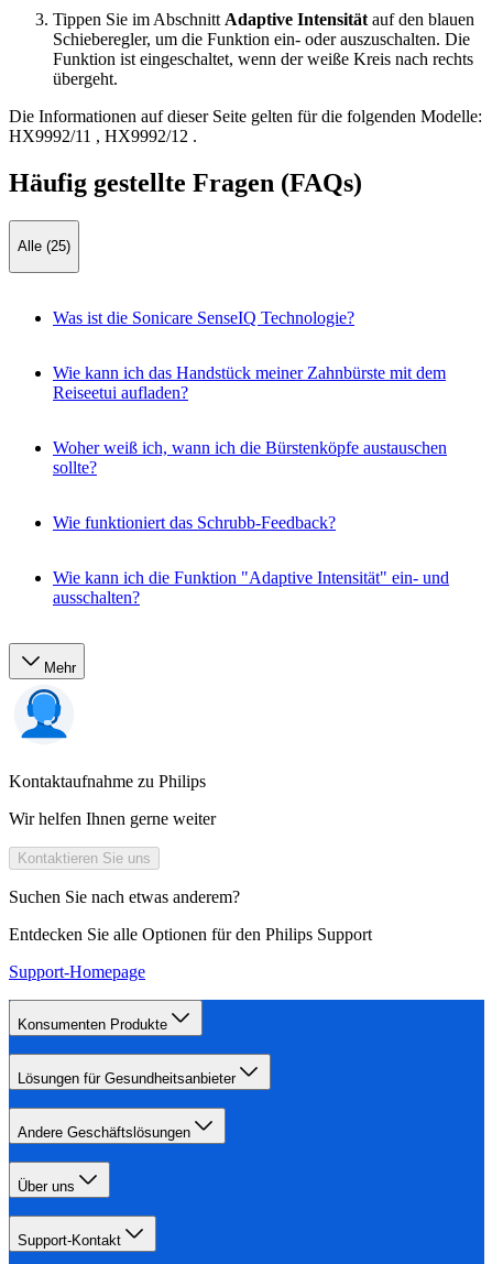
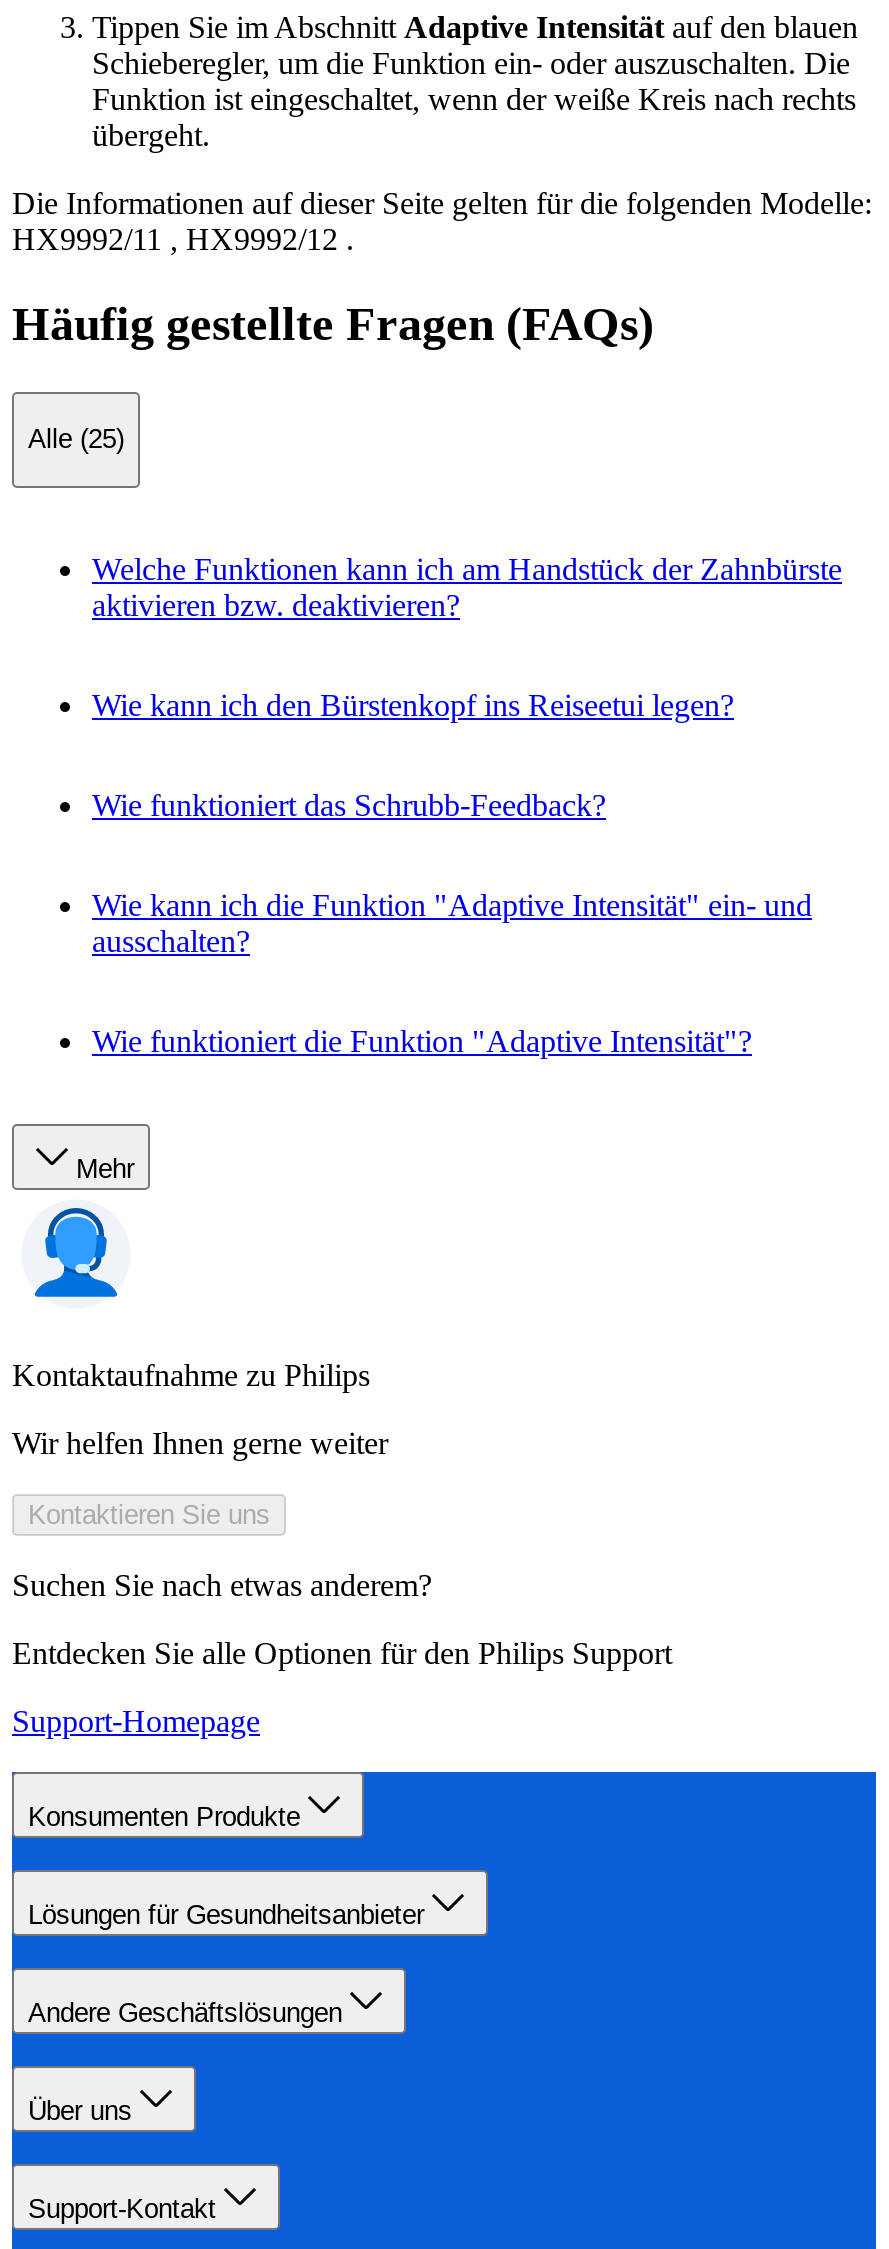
[53,308,447,476] Was ist die Sonicare SenseIQ Technologie? | Wie kann ich das Handstück meiner Zahnbürste mit dem | Reiseetui aufladen? | Woher weiß ich, wann ich die Bürstenköpfe austauschen | sollte? -> [92,551,842,721] Welche Funktionen kann ich am Handstück der Zahnbürste | aktivieren bzw. deaktivieren? | Wie kann ich den Bürstenkopf ins Reiseetui legen?
moved [53,513,449,606] -> [92,787,812,957]: Wie funktioniert das Schrubb-Feedback? | Wie kann ich die Funktion "Adaptive Intensität" ein- und | ausschalten?
none -> [92,1023,752,1057] Wie funktioniert die Funktion "Adaptive Intensität"?

